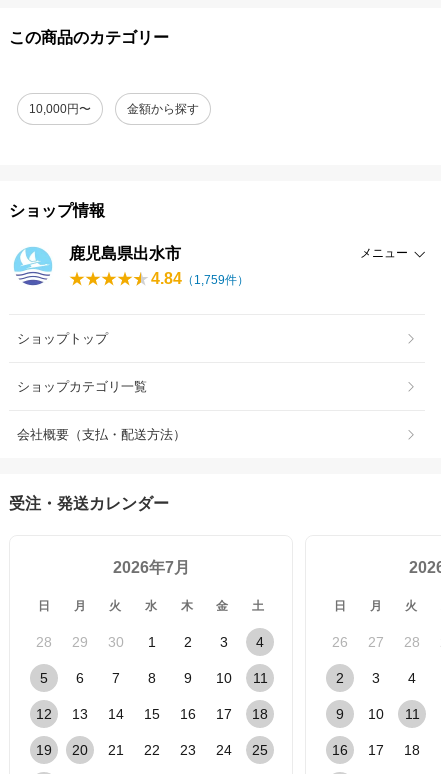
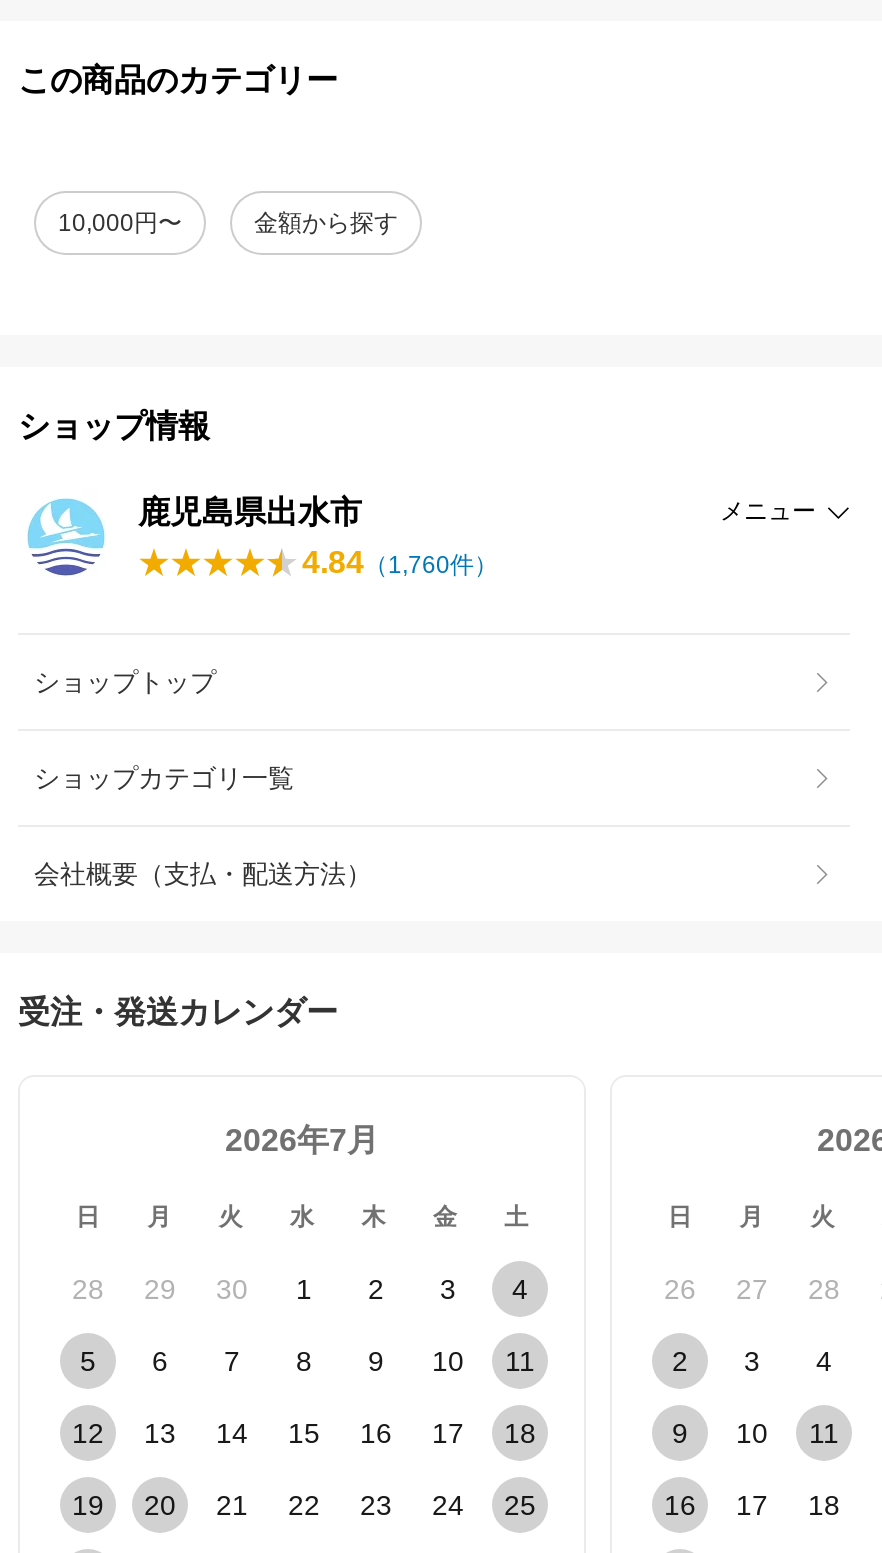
[151,270,249,287] 4.84（1,759件） -> [302,545,498,579] 4.84（1,760件）

